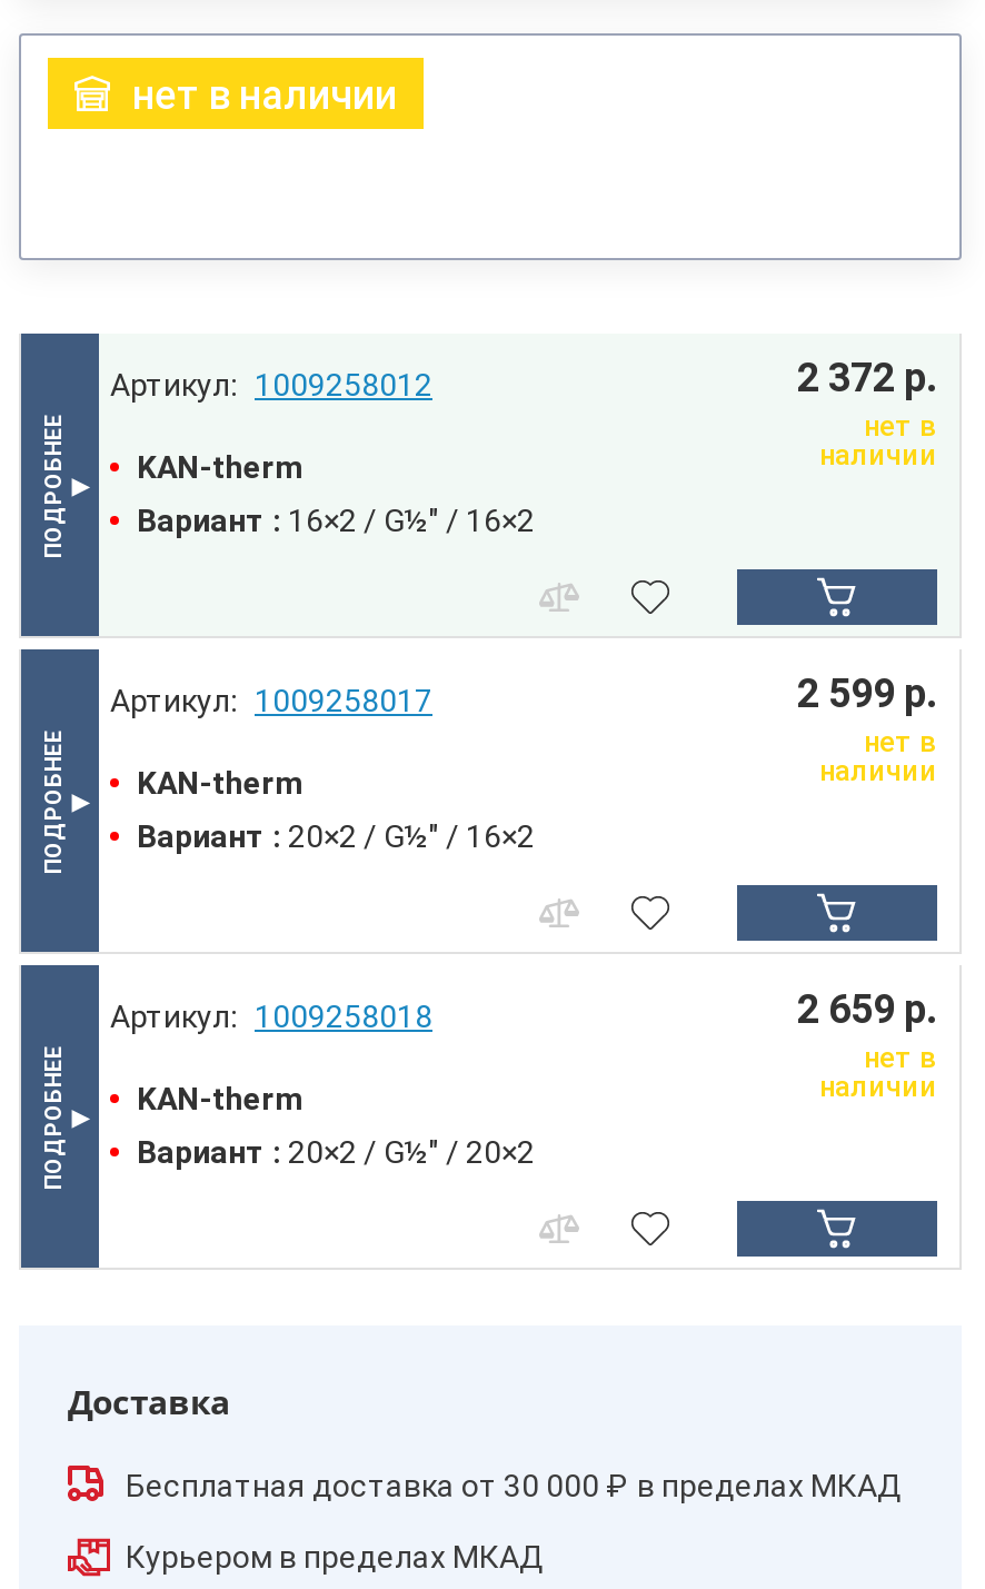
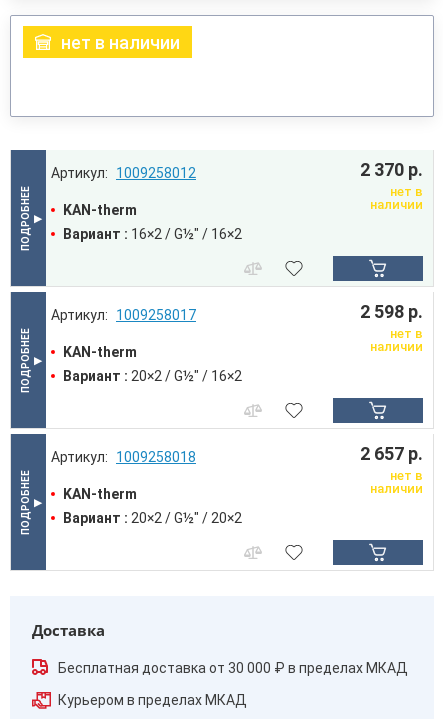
[797,354,937,400] 2 372 р. -> [360,159,423,180] 2 370 р.
[797,669,937,716] 2 599 р. -> [360,301,423,322] 2 598 р.
[797,985,937,1032] 2 659 р. -> [360,443,423,464] 2 657 р.

